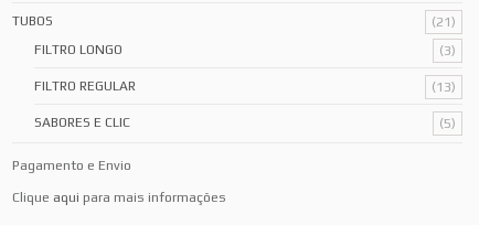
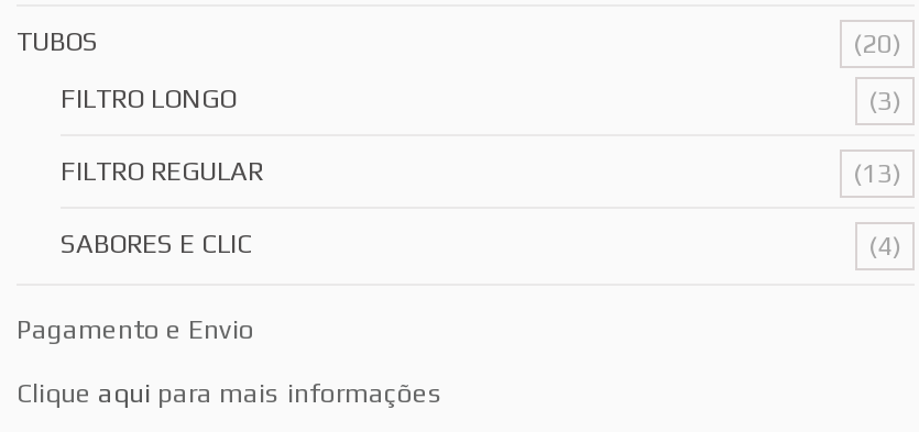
[432,14,456,30] (21) -> [853,29,901,59] (20)
[439,116,456,131] (5) -> [868,231,901,262] (4)

